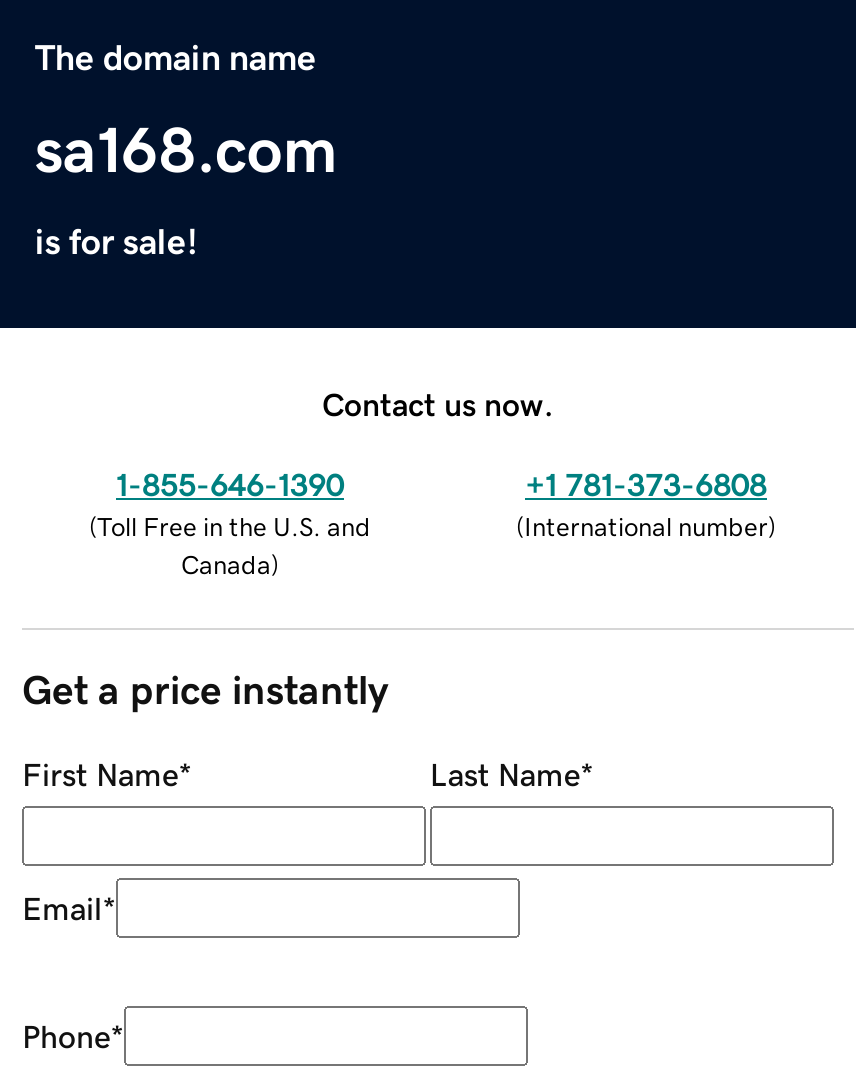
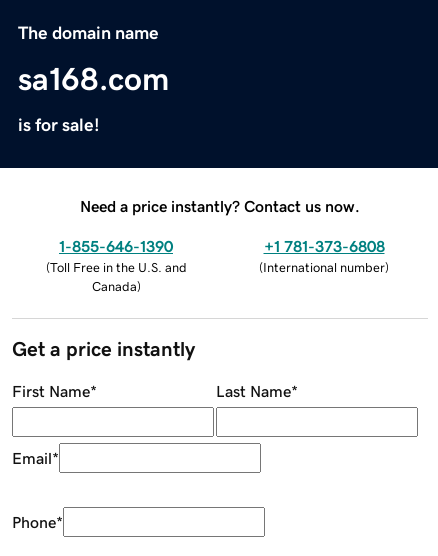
[322,387,554,419] Contact us now. -> [80,198,360,214] Need a price instantly? Contact us now.

